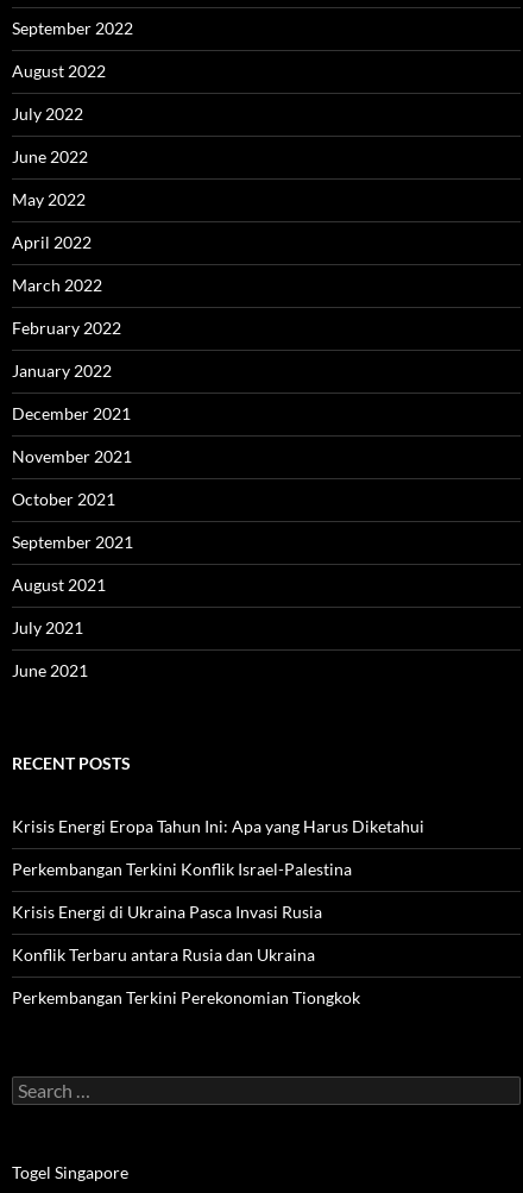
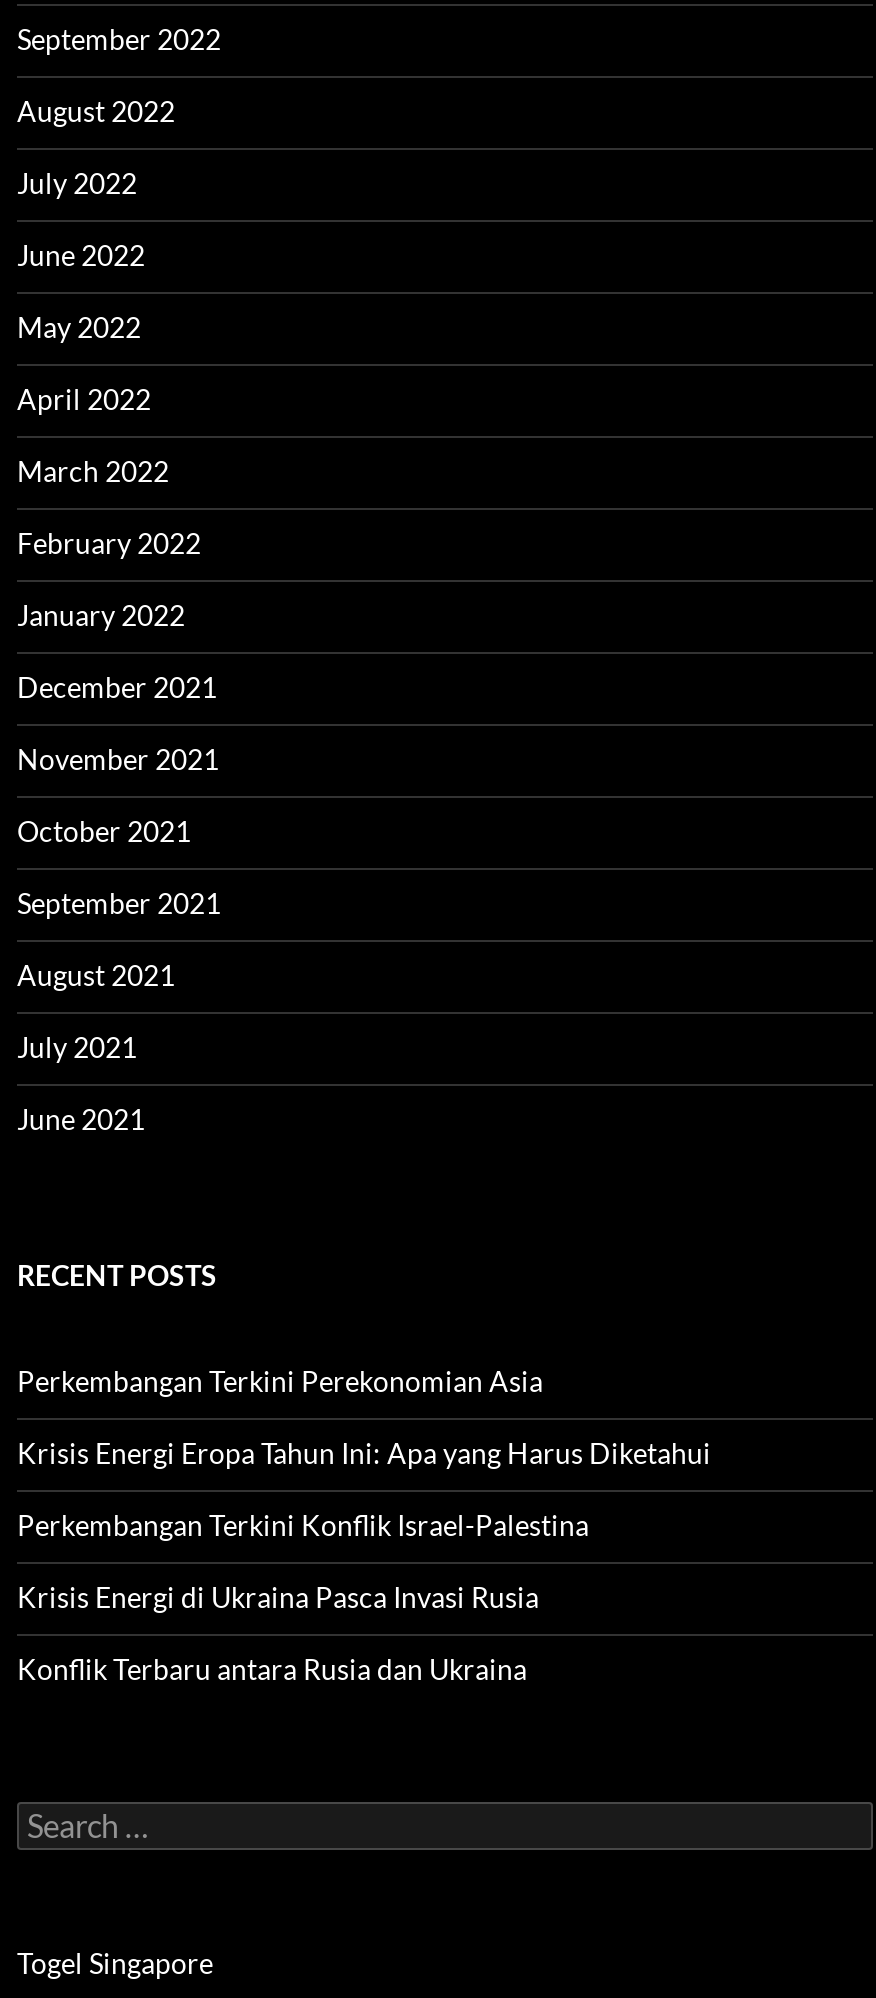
none -> [17,1364,543,1398] Perkembangan Terkini Perekonomian Asia
moved [12,816,424,964] -> [17,1436,711,1686]: Krisis Energi Eropa Tahun Ini: Apa yang Harus Diketahui | Perkembangan Terkini Konflik Israel-Palestina | Krisis Energi di Ukraina Pasca Invasi Rusia | Konflik Terbaru antara Rusia dan Ukraina
[12,987,360,1007] Perkembangan Terkini Perekonomian Tiongkok -> none

